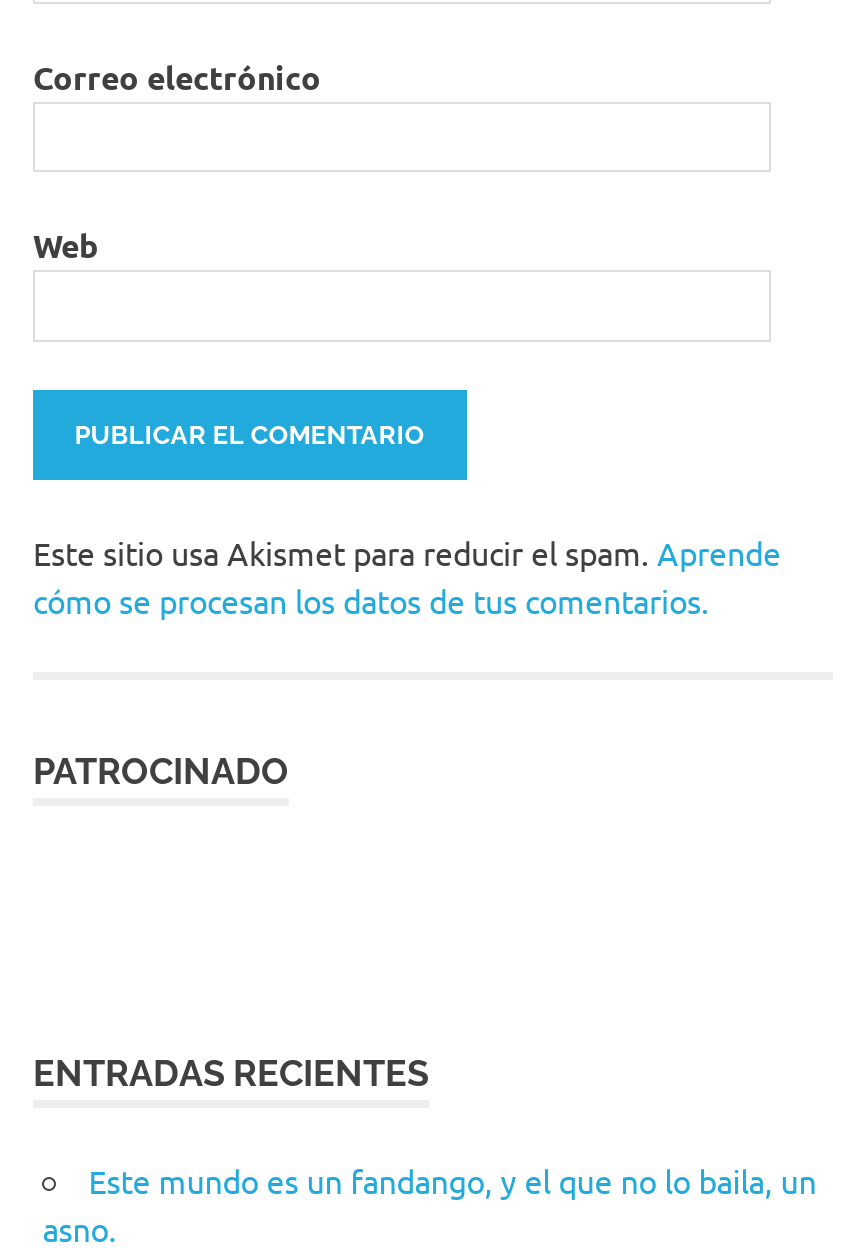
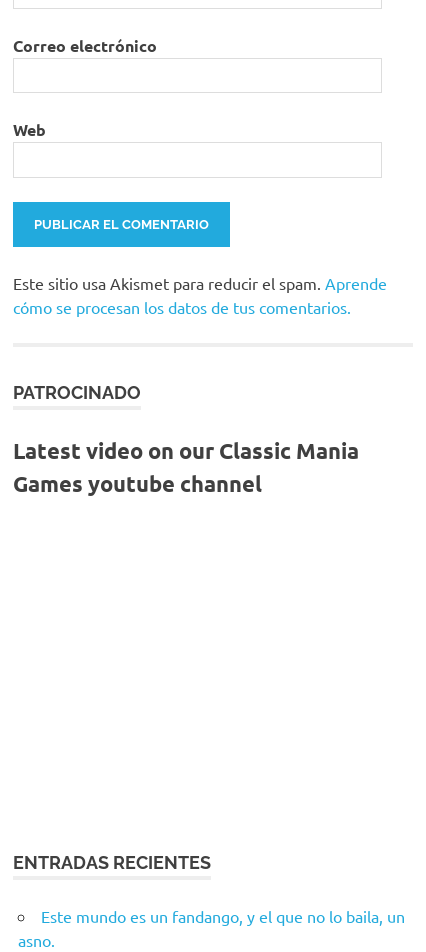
none -> [13,437,359,497] Latest video on our Classic Mania | Games youtube channel

